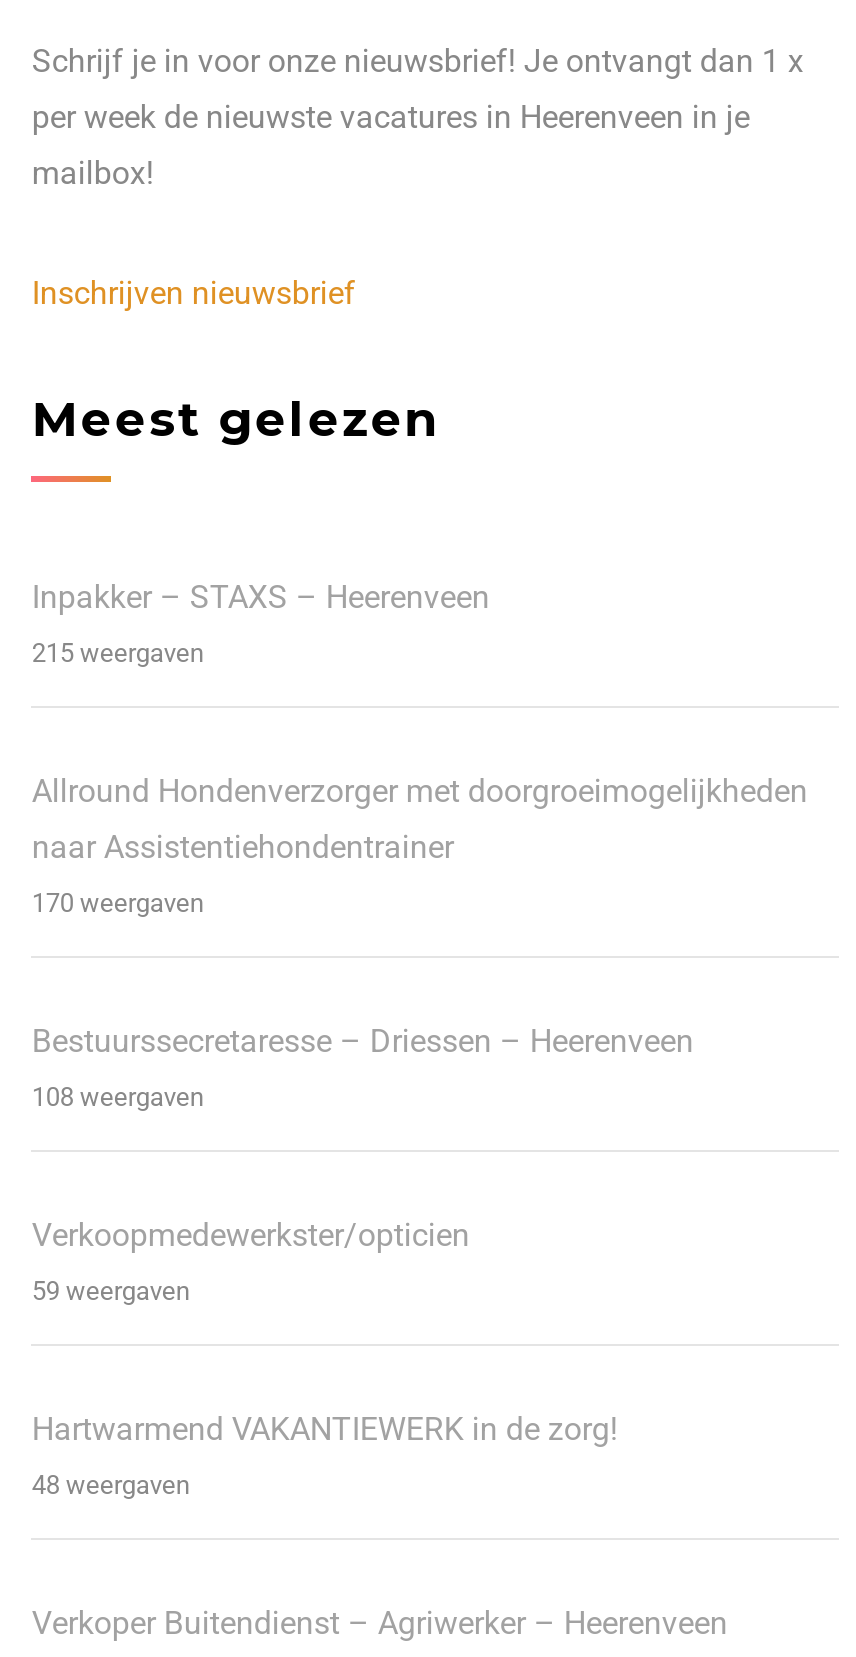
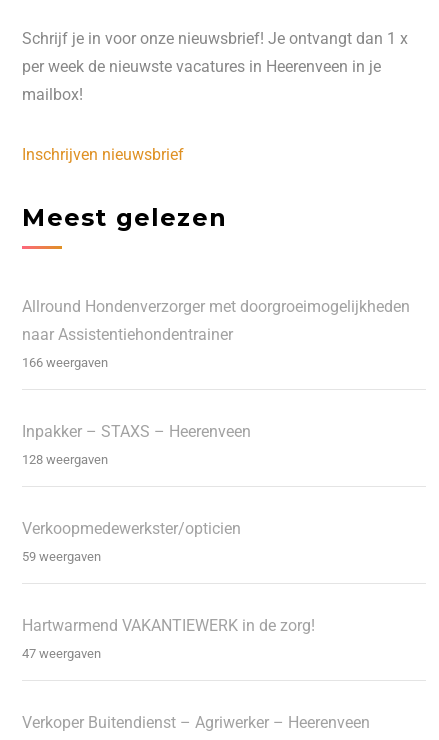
moved [32,578,490,616] -> [22,422,251,441]: Inpakker – STAXS – Heerenveen
[32,638,204,668] 215 weergaven -> none
[32,888,204,918] 170 weergaven -> [22,355,108,370] 166 weergaven
[32,1022,694,1060] Bestuurssecretaresse – Driessen – Heerenveen -> none
[32,1082,204,1112] 108 weergaven -> [22,452,108,467] 128 weergaven
[32,1470,190,1500] 48 weergaven -> [22,646,101,661] 47 weergaven

